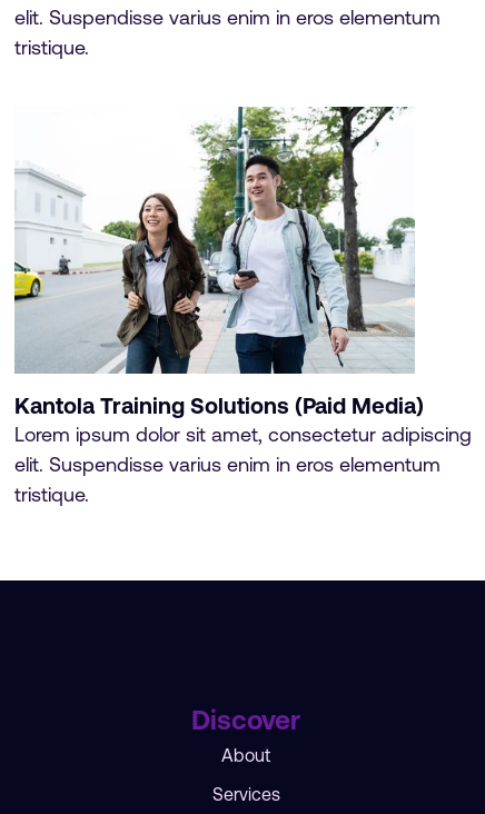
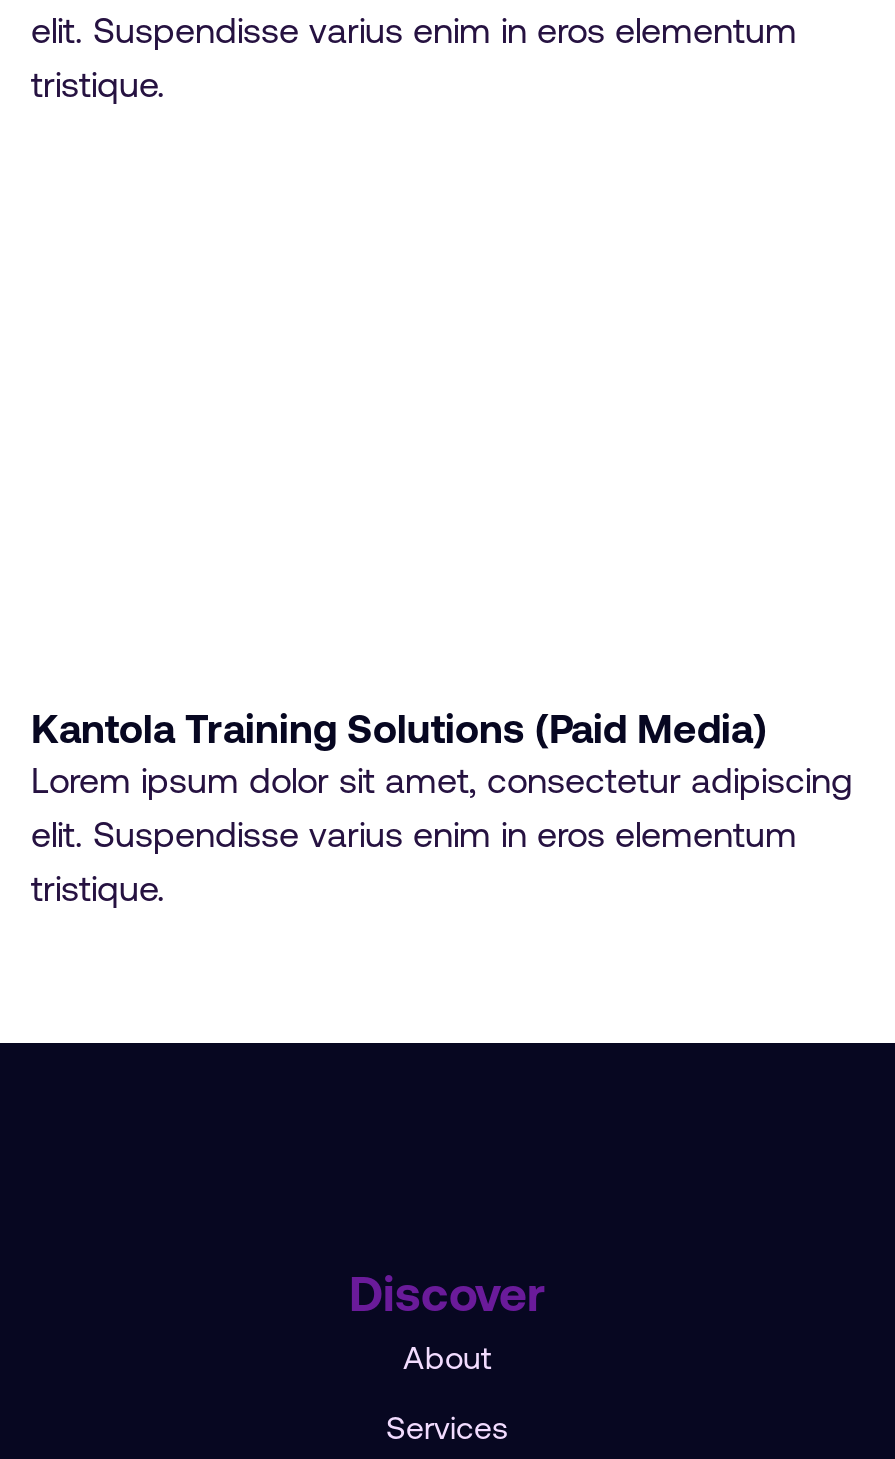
[13,106,416,375] [image] -> none

